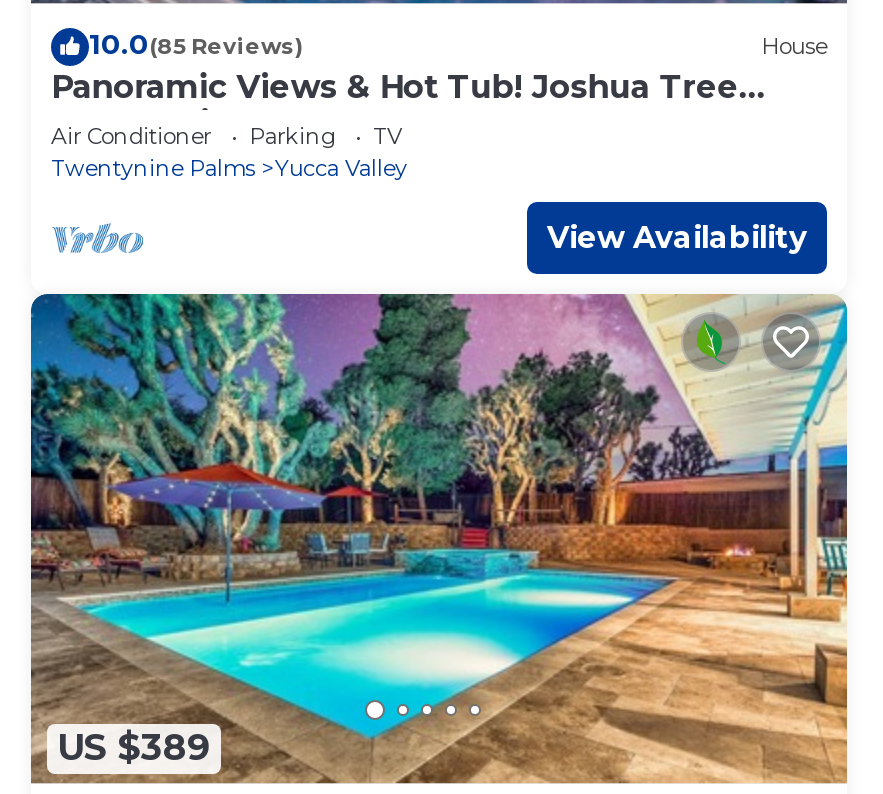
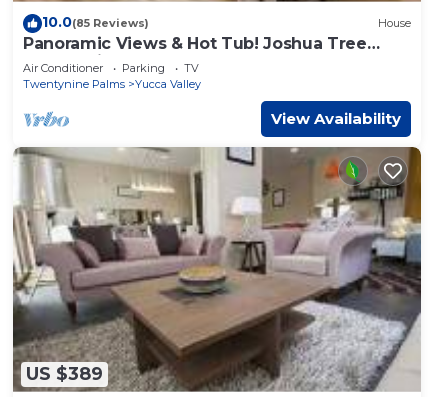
[29,292,849,784] [image] -> [12,146,422,392] [image]

